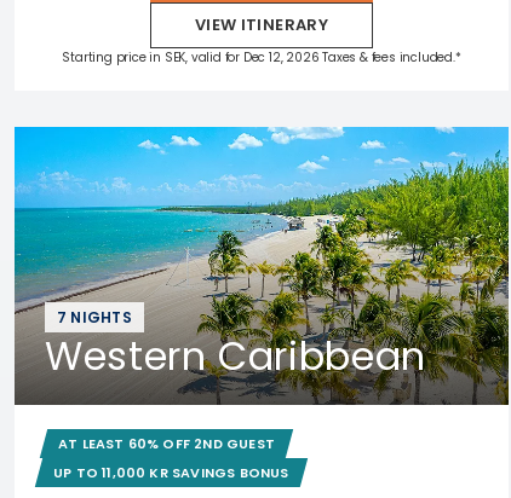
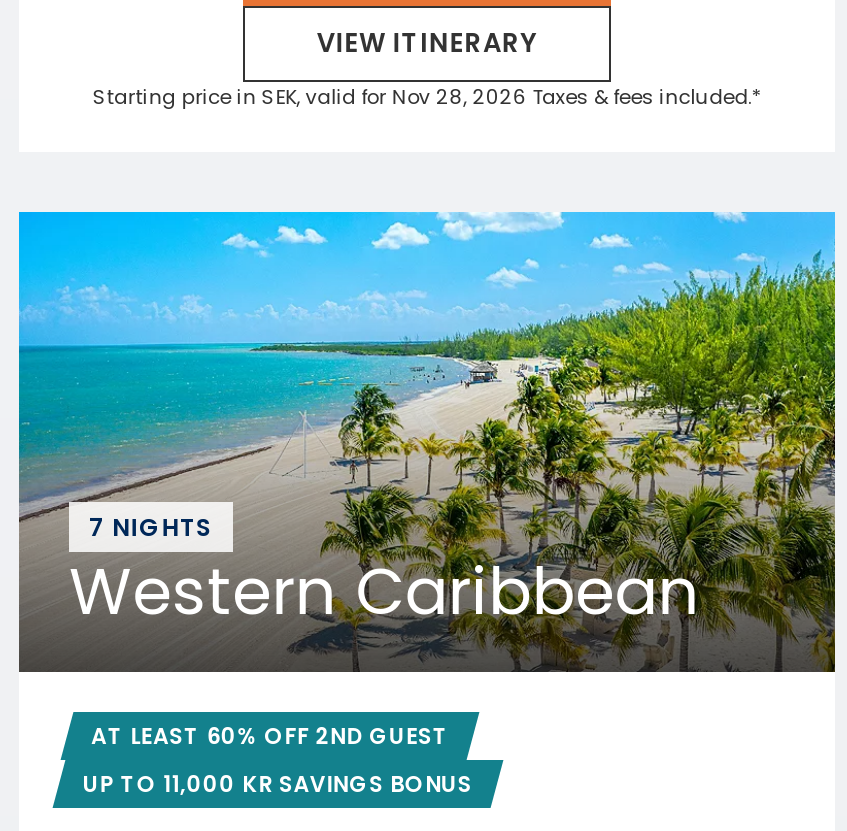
[62,48,461,66] Starting price in SEK, valid for Dec 12, 2026 Taxes & fees included.* -> [93,82,761,112] Starting price in SEK, valid for Nov 28, 2026 Taxes & fees included.*

